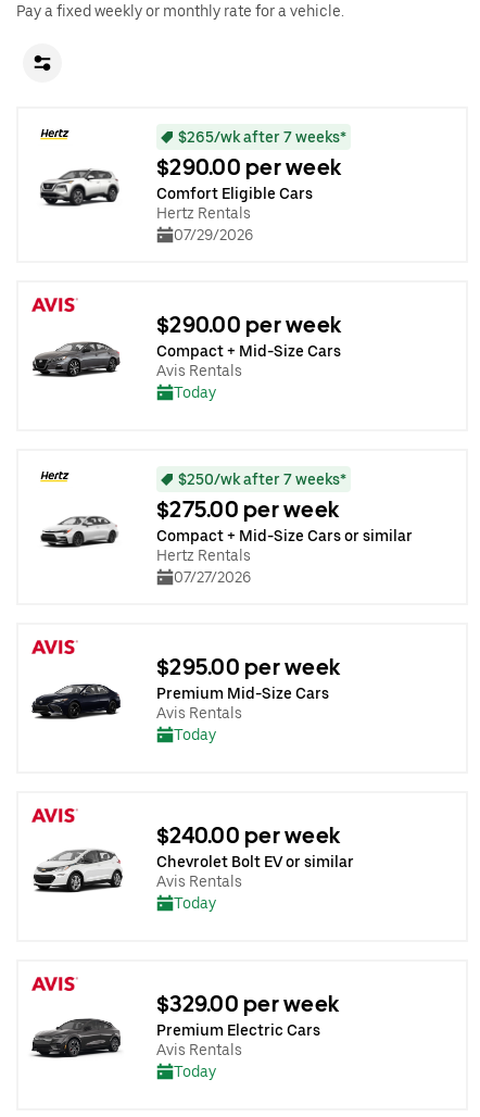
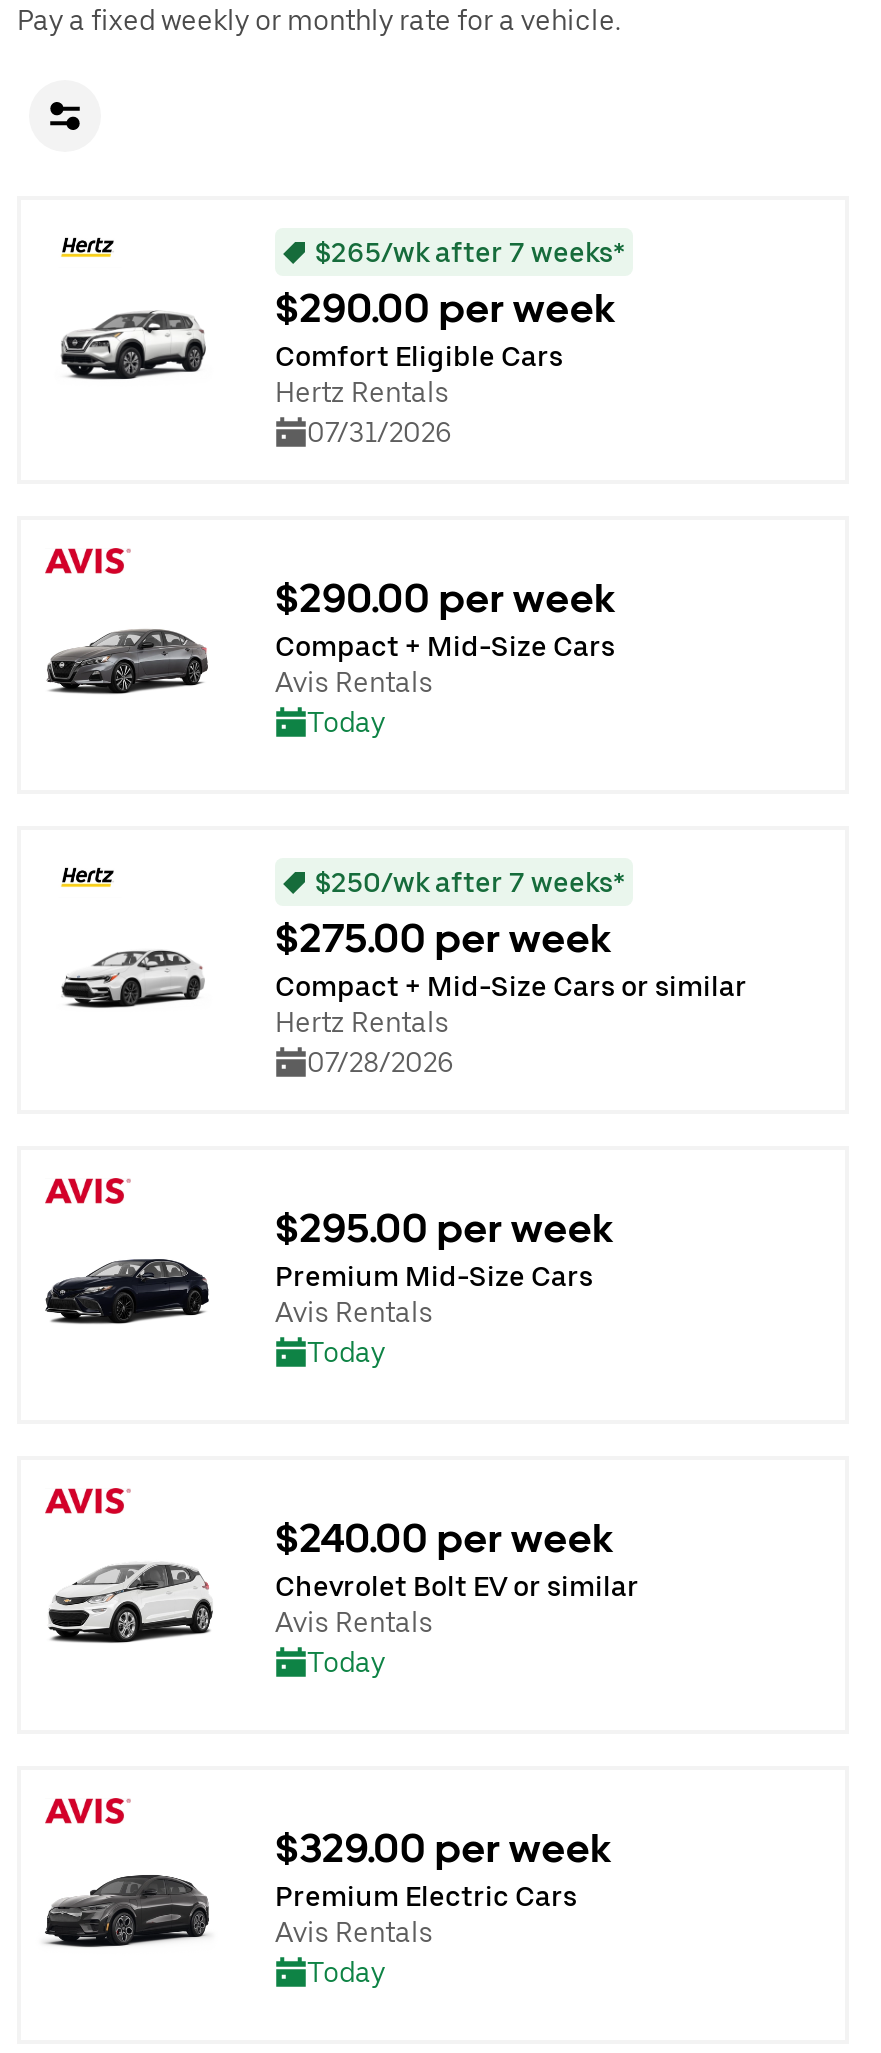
[174,226,253,243] 07/29/2026 -> [307,416,451,448] 07/31/2026
[174,568,251,586] 07/27/2026 -> [307,1046,453,1078] 07/28/2026

